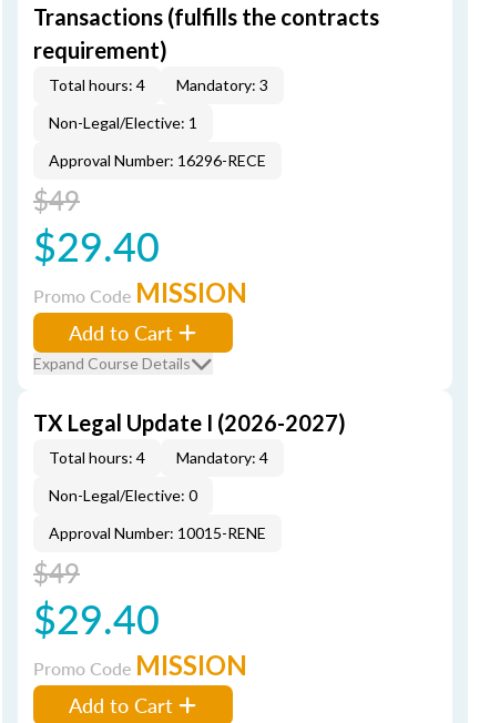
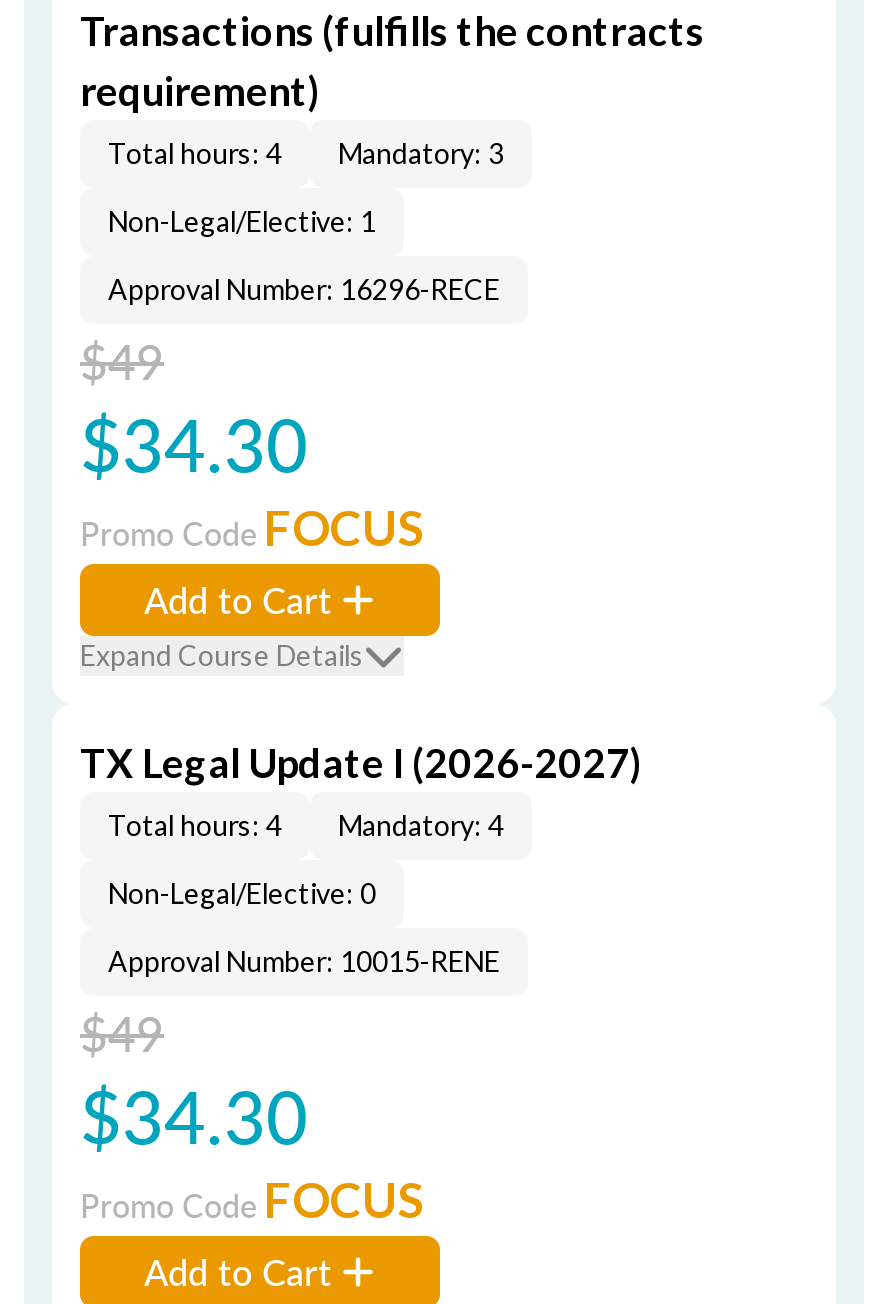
[33,217,160,274] $29.40 -> [80,392,308,494] $34.30
[33,276,247,308] Promo Code MISSION -> [80,498,424,556] Promo Code FOCUS
[33,590,160,646] $29.40 -> [80,1064,308,1166] $34.30
[33,649,247,681] Promo Code MISSION -> [80,1170,424,1228] Promo Code FOCUS

